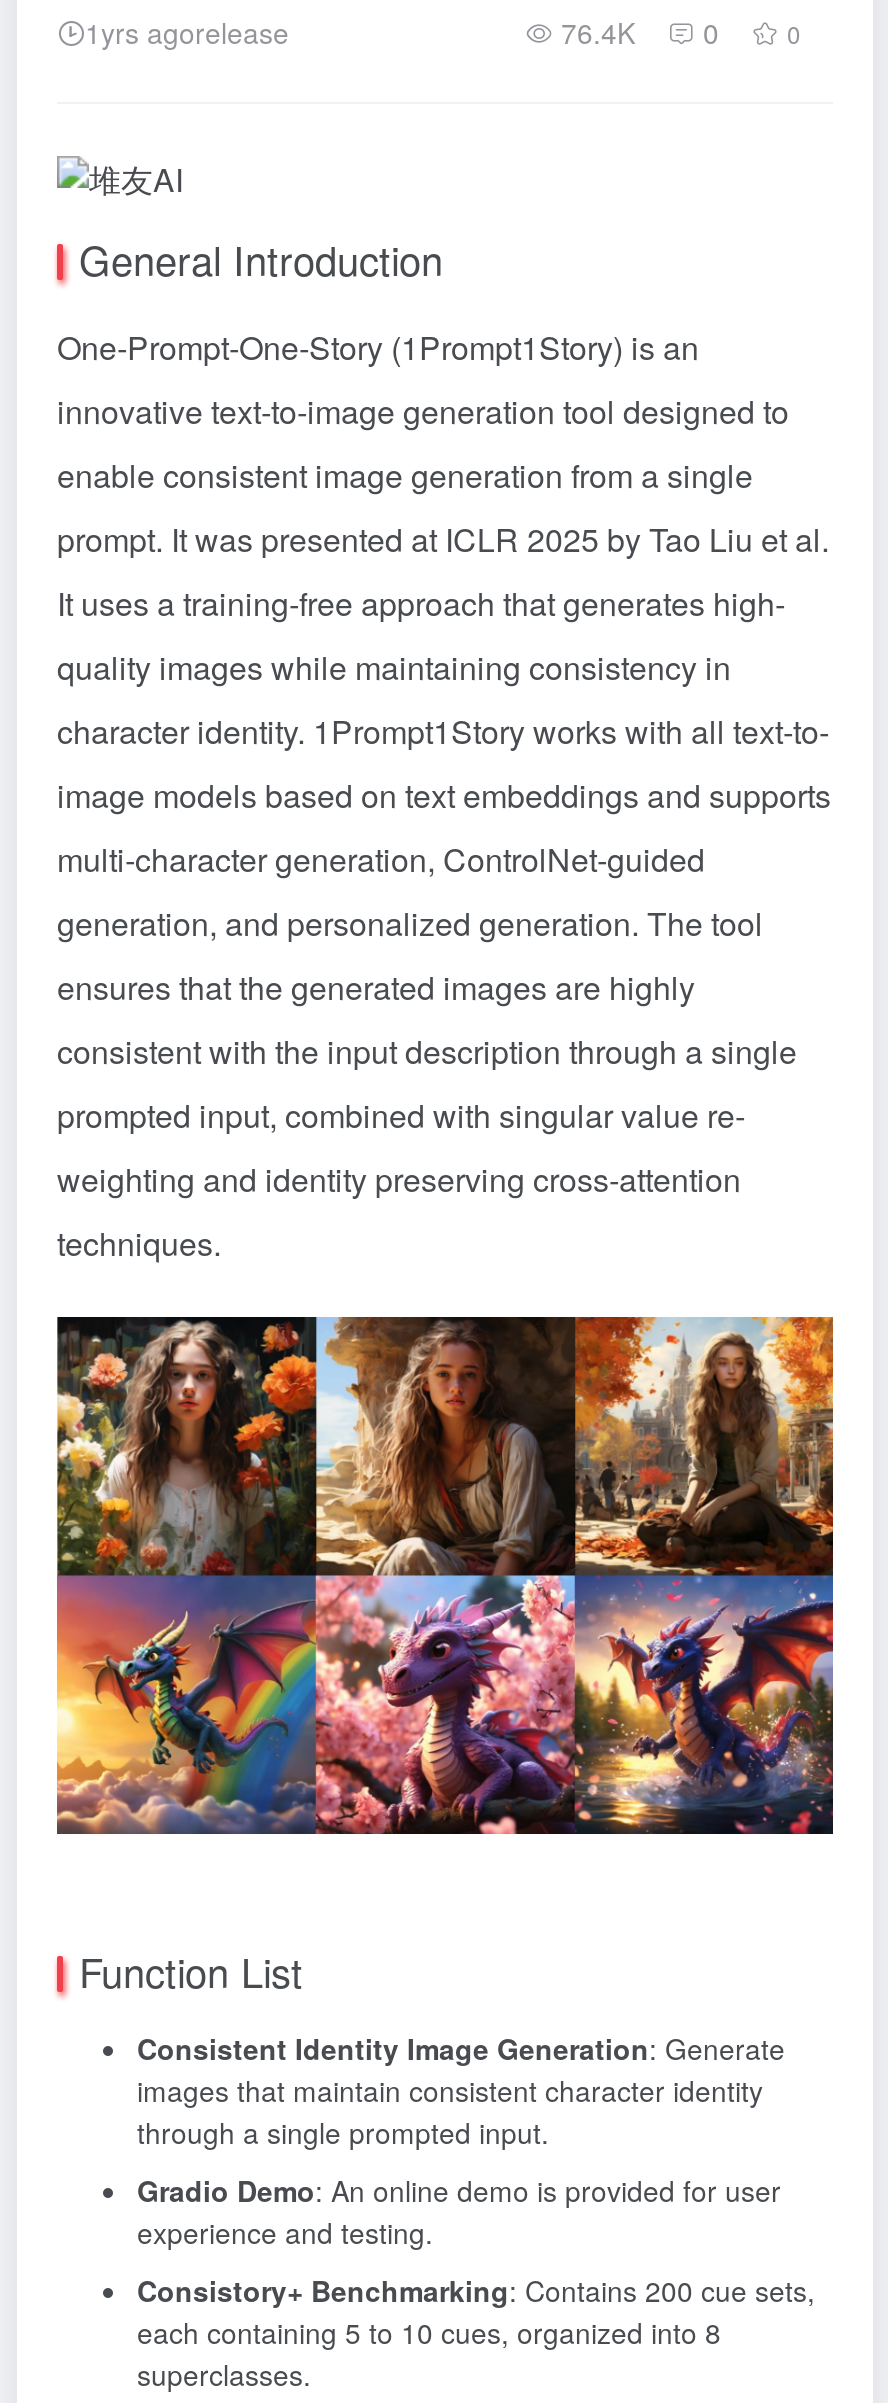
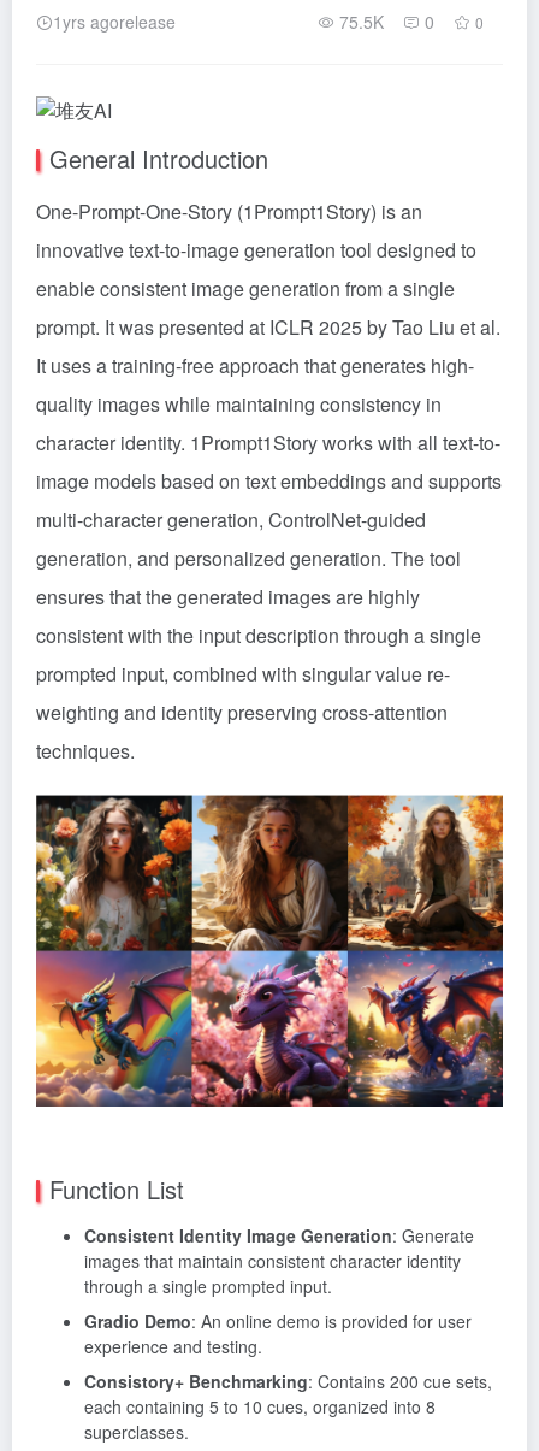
[553,12,801,52] 76.4K 0 0 -> [334,10,484,34] 75.5K 0 0

